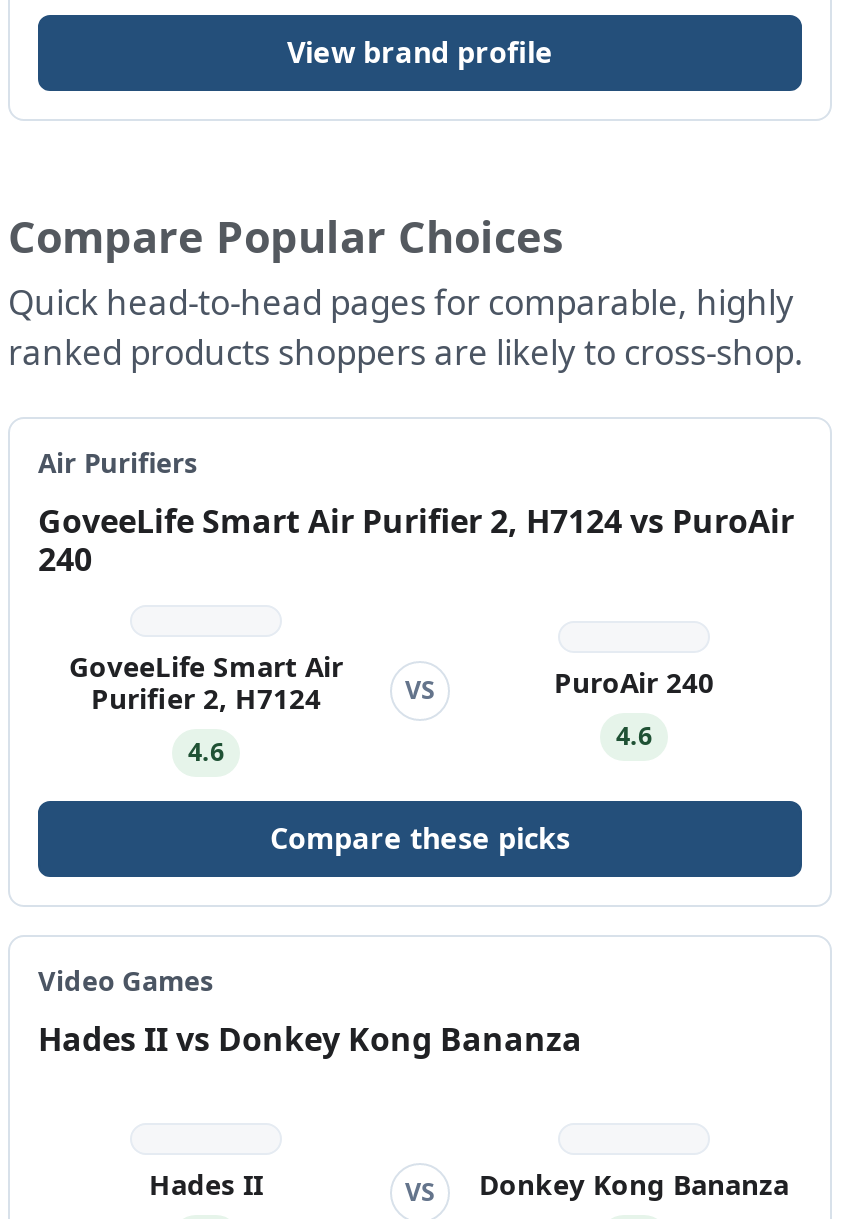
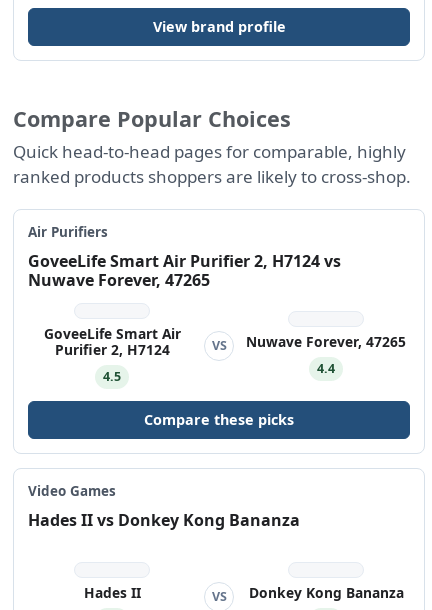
[38,499,794,581] GoveeLife Smart Air Purifier 2, H7124 vs PuroAir | 240 -> [28,250,341,291] GoveeLife Smart Air Purifier 2, H7124 vs | Nuwave Forever, 47265
[554,664,714,702] PuroAir 240 -> [246,332,406,351] Nuwave Forever, 47265
[616,720,652,754] 4.6 -> [317,360,335,377] 4.4
[188,736,224,770] 4.6 -> [103,368,121,385] 4.5

